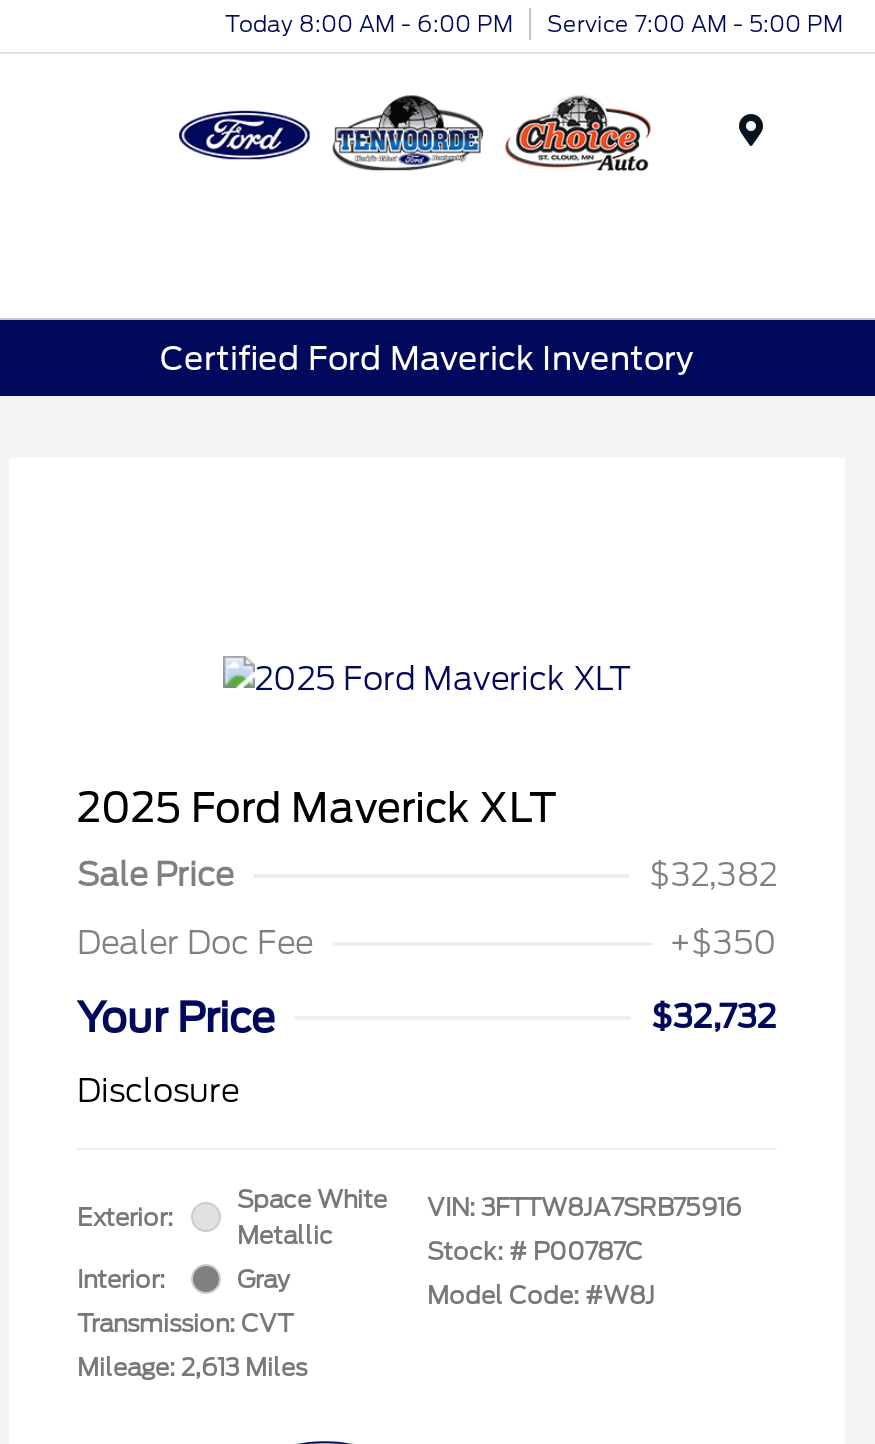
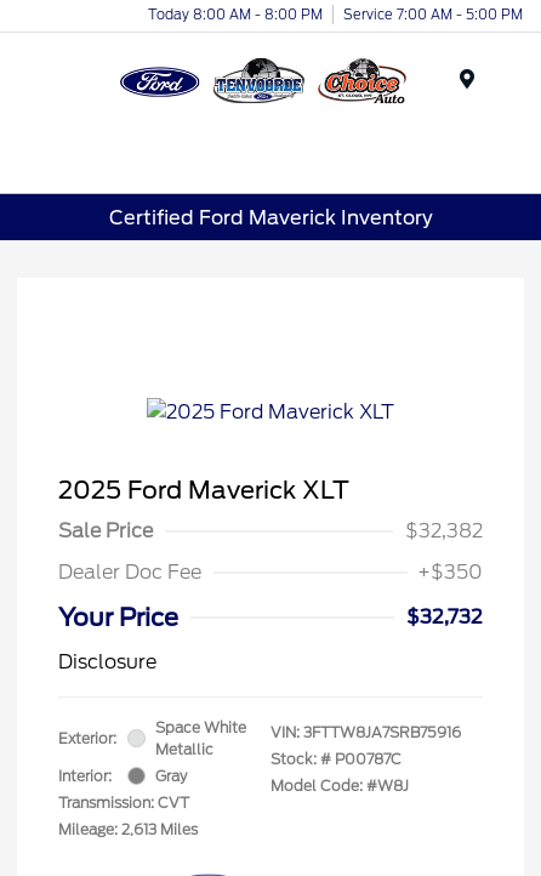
[225,9,843,37] Today 8:00 AM - 6:00 PM Service 7:00 AM - 5:00 PM -> [148,5,523,22] Today 8:00 AM - 8:00 PM Service 7:00 AM - 5:00 PM

